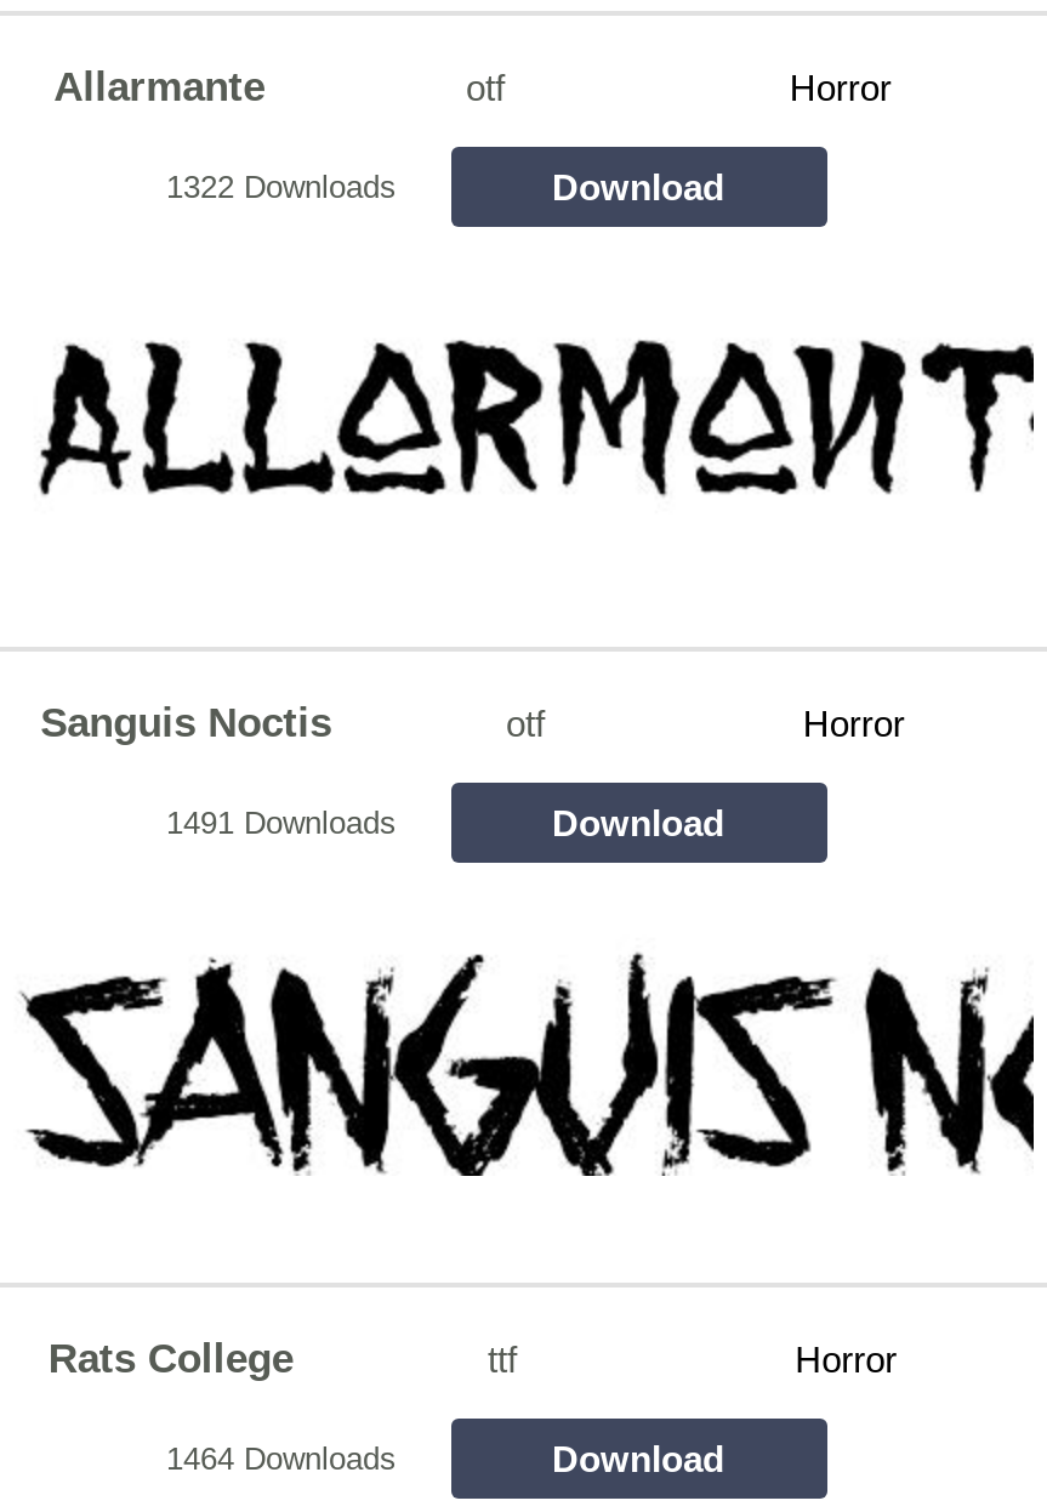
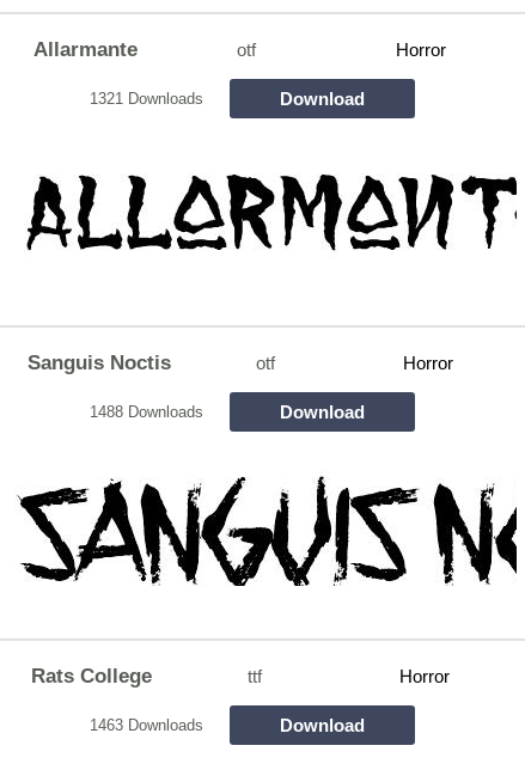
[166,168,397,205] 1322 Downloads -> [89,89,203,107] 1321 Downloads
[166,804,397,840] 1491 Downloads -> [89,403,203,421] 1488 Downloads
[166,1440,397,1476] 1464 Downloads -> [89,716,203,734] 1463 Downloads

